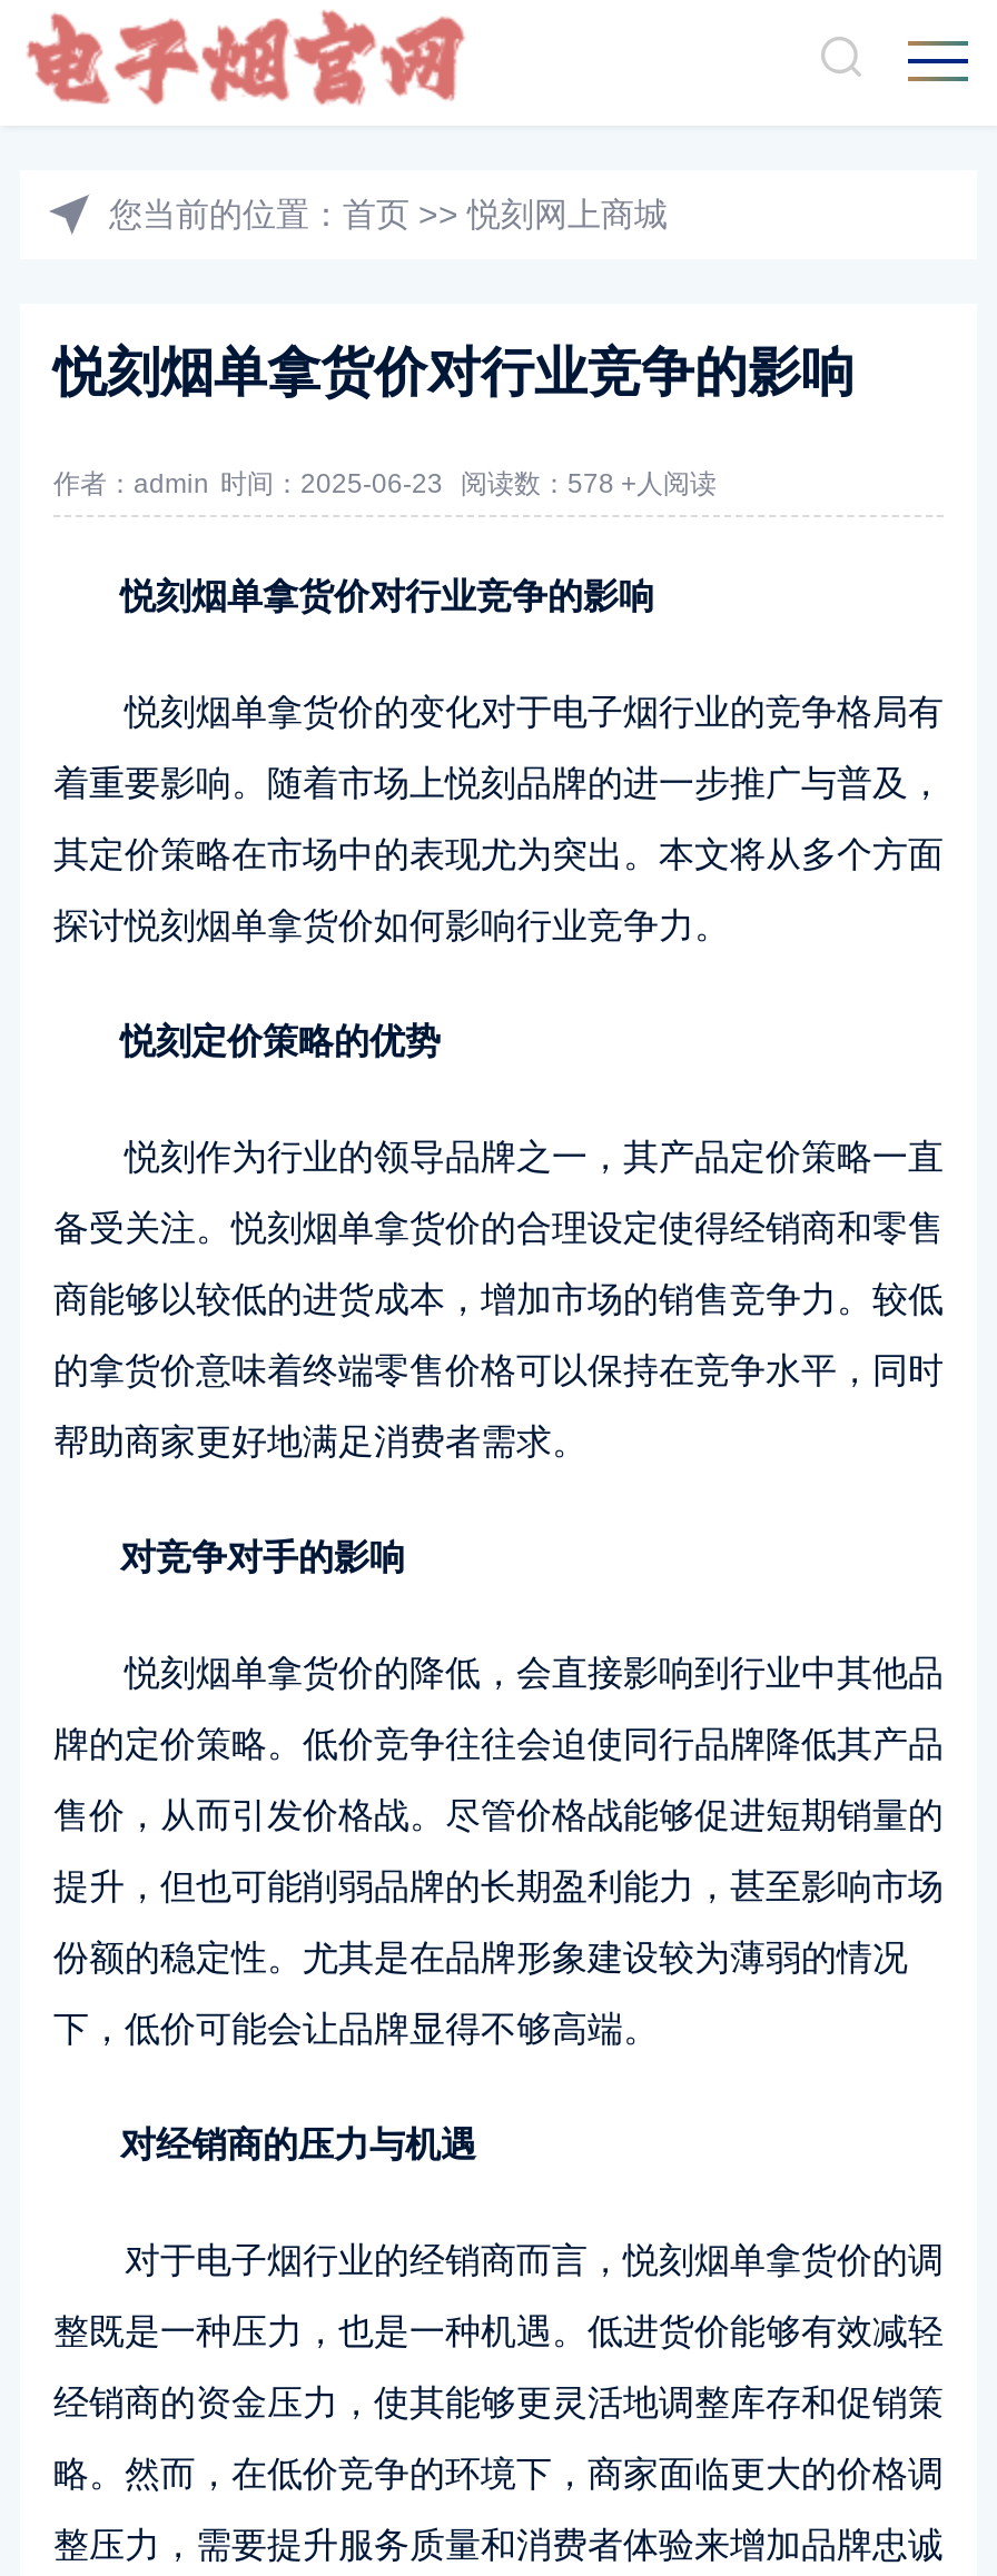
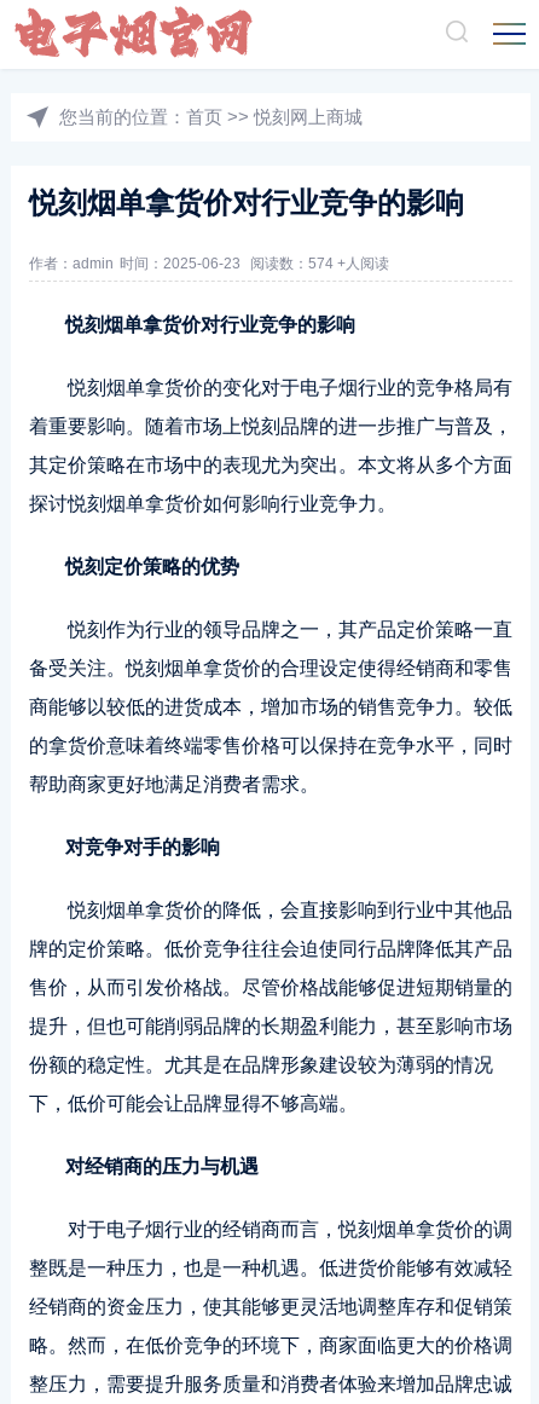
[53,468,717,499] 作者：admin 时间：2025-06-23 阅读数：578 +人阅读 -> [29,255,389,272] 作者：admin 时间：2025-06-23 阅读数：574 +人阅读

